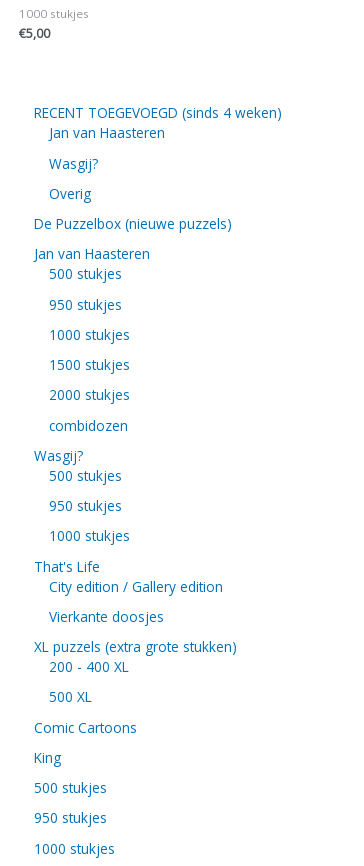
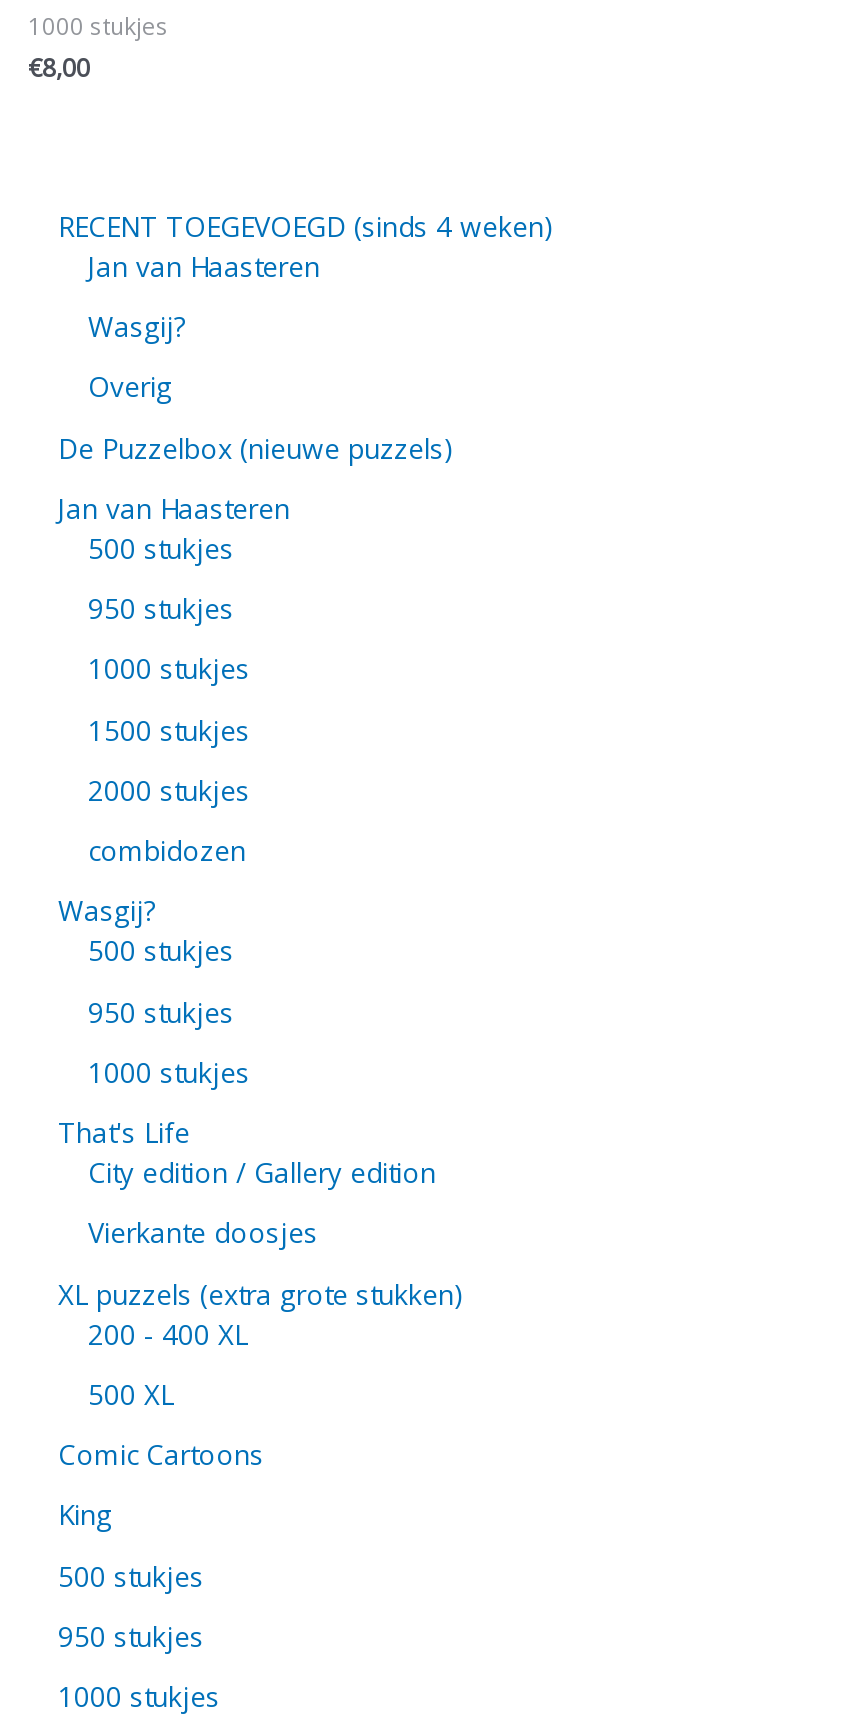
[19,25,50,42] €5,00 -> [28,51,90,85] €8,00

